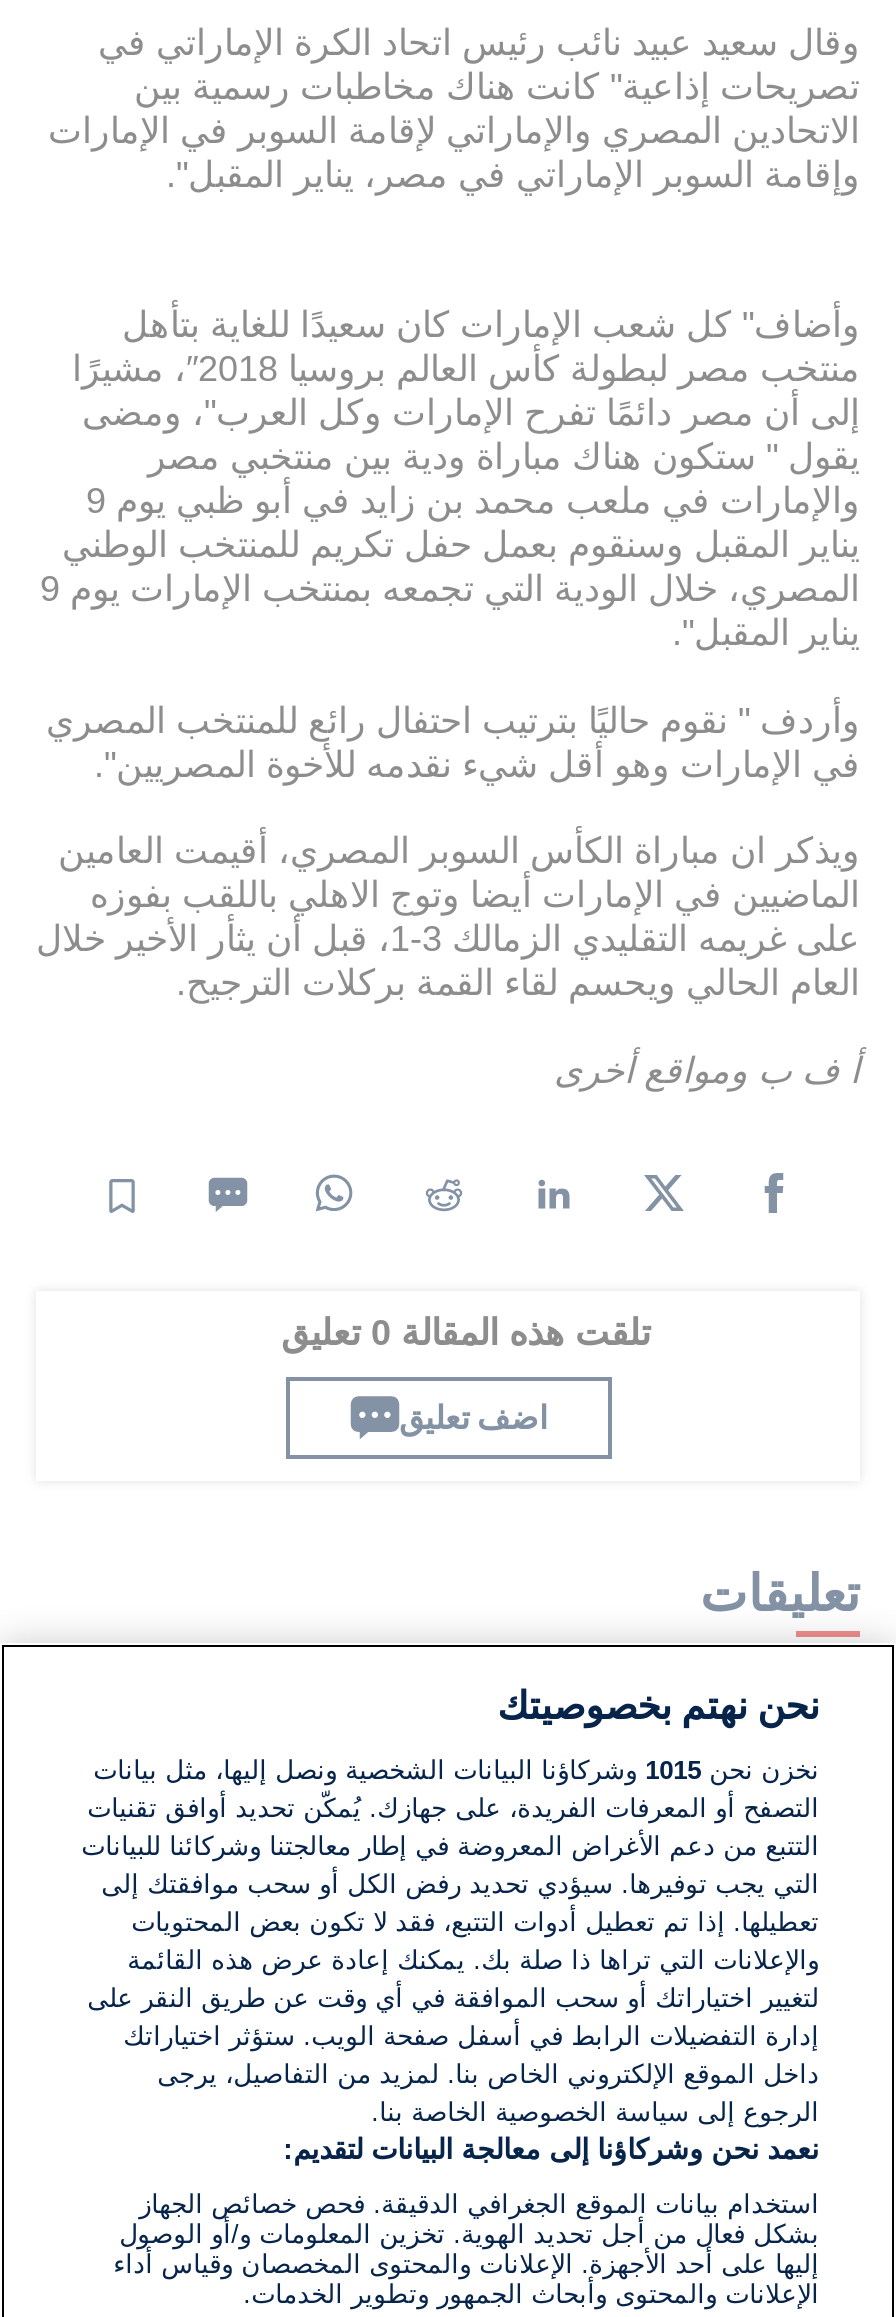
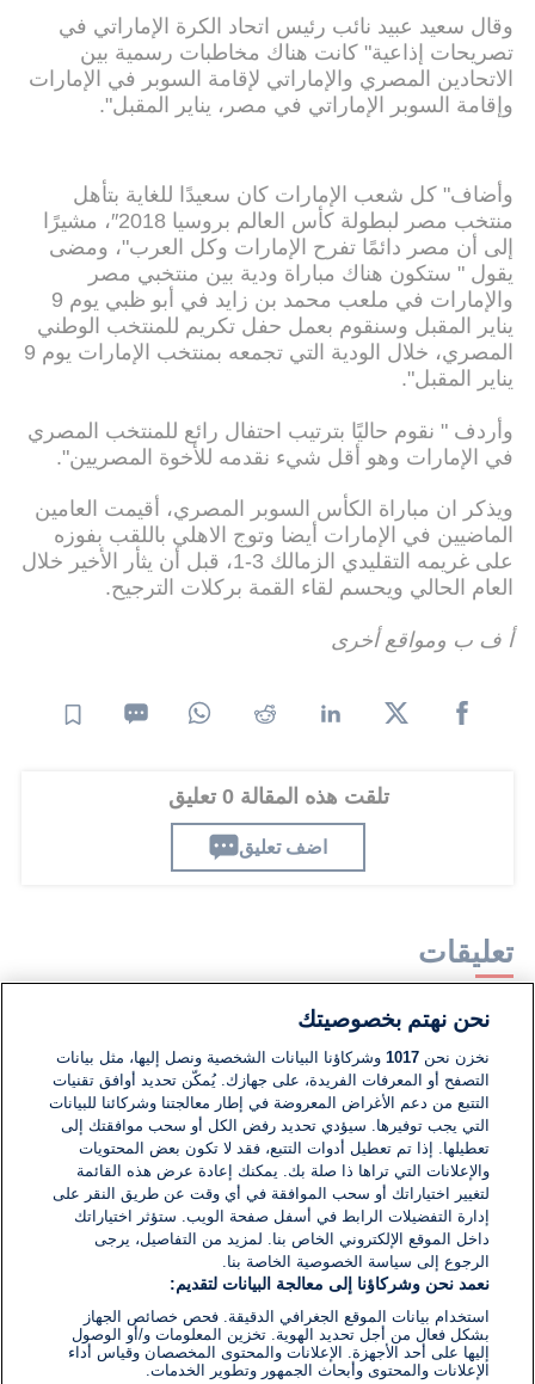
[93,1755,819,1785] نخزن نحن 1015 وشركاؤنا البيانات الشخصية ونصل إليها، مثل بيانات -> [56,1048,489,1066] نخزن نحن 1017 وشركاؤنا البيانات الشخصية ونصل إليها، مثل بيانات

